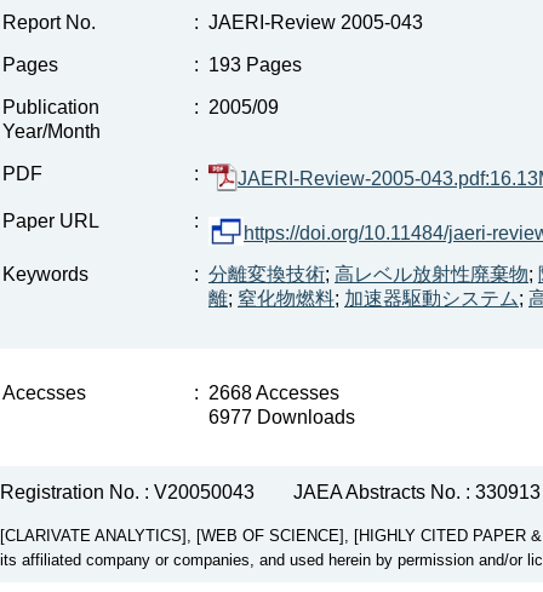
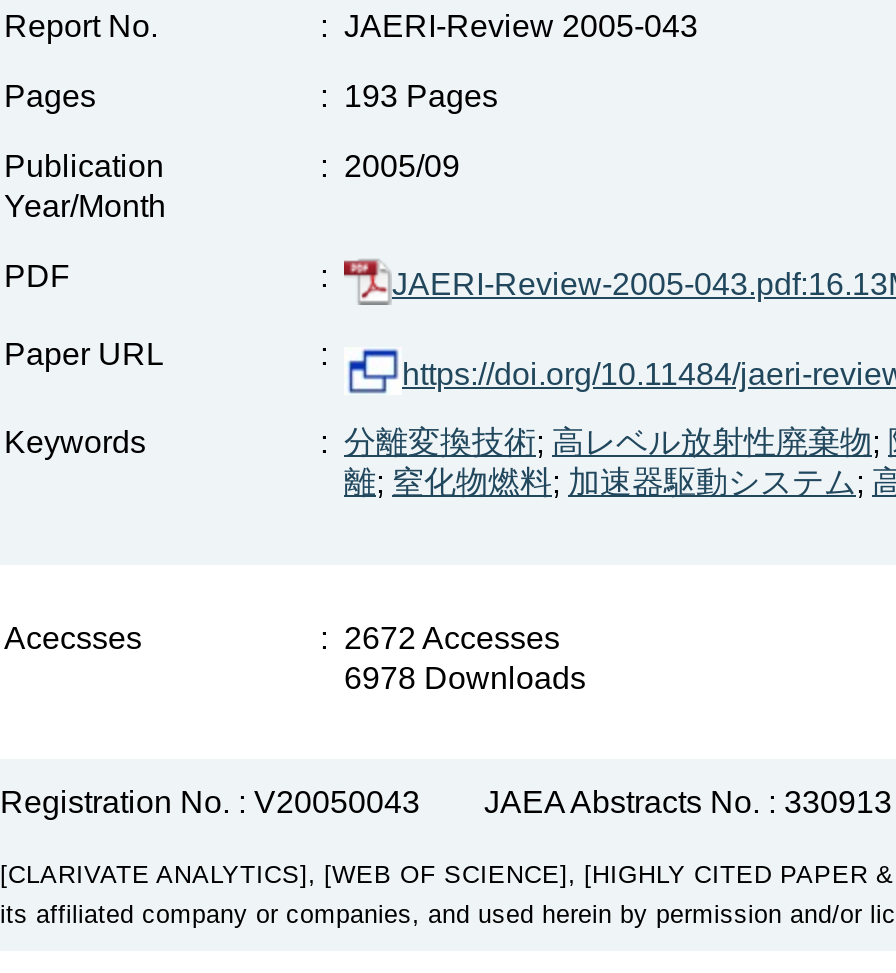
[194,383,339,403] : 2668 Accesses -> [320,621,560,655] : 2672 Accesses
[208,407,355,428] 6977 Downloads -> [344,661,586,695] 6978 Downloads

